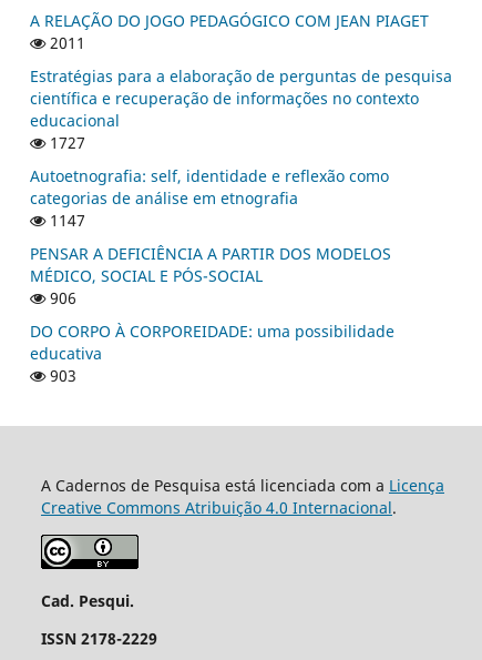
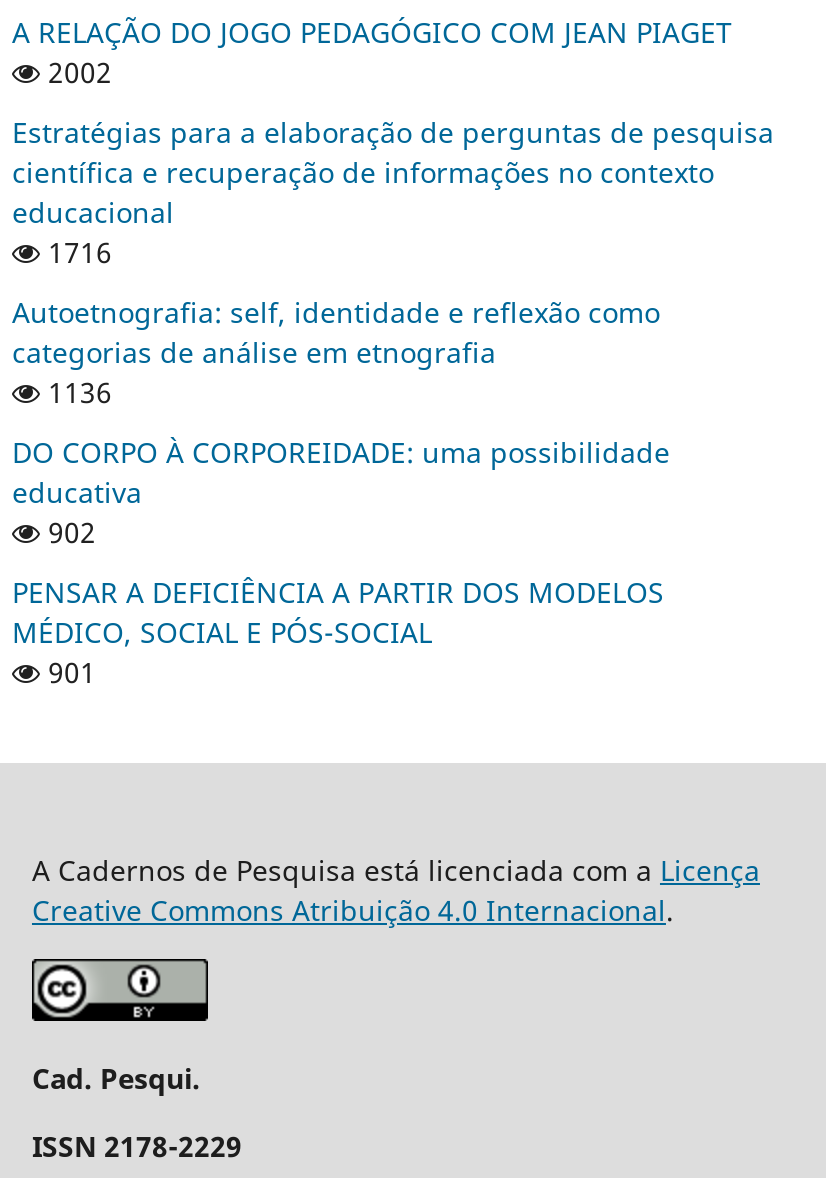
[45,32,85,53] 2011 -> [40,53,112,91] 2002
[45,132,85,153] 1727 -> [40,233,112,271] 1716
[45,209,85,230] 1147 -> [40,372,112,550] 1136 | 902
moved [30,243,391,286] -> [12,572,664,650]: PENSAR A DEFICIÊNCIA A PARTIR DOS MODELOS | MÉDICO, SOCIAL E PÓS-SOCIAL
[45,287,76,386] 906 | 903 -> [40,652,96,690] 901
moved [30,320,394,363] -> [12,432,670,510]: DO CORPO À CORPOREIDADE: uma possibilidade | educativa

